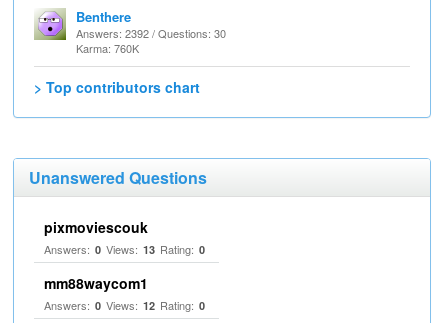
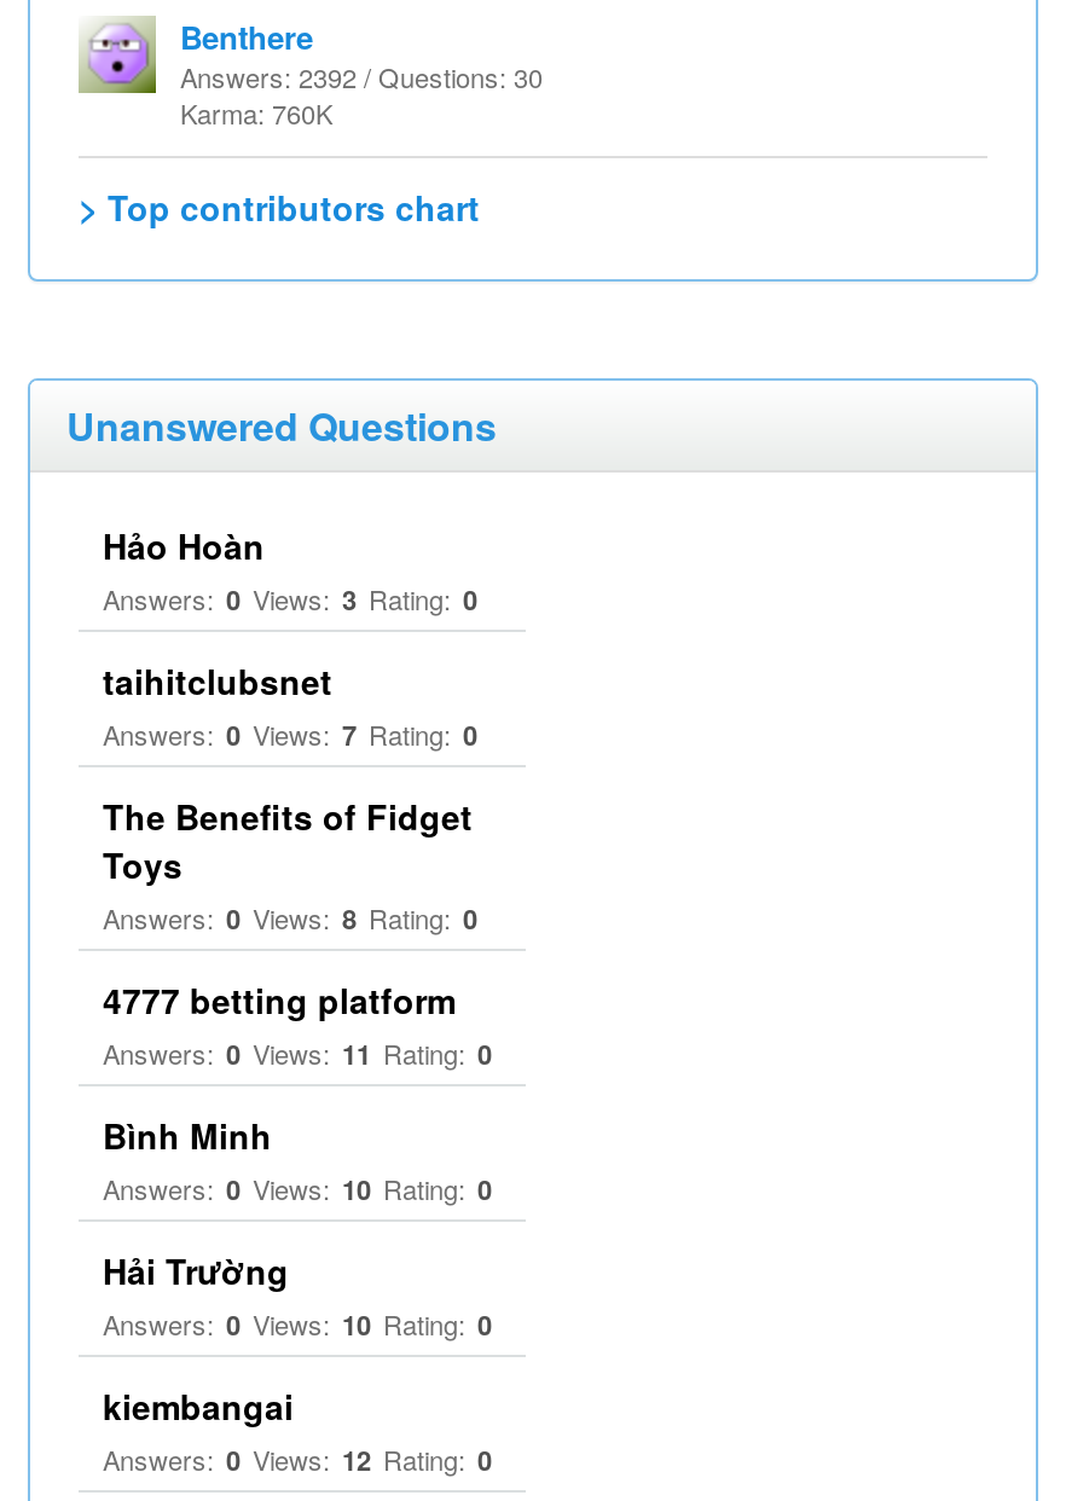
[44,217,205,293] pixmoviescouk | Answers: 0 Views: 13 Rating: 0 | mm88waycom1 -> [103,521,492,1430] Hảo Hoàn | Answers: 0 Views: 3 Rating: 0 | taihitclubsnet | Answers: 0 Views: 7 Rating: 0 | The Benefits of Fidget | Toys | Answers: 0 Views: 8 Rating: 0 | 4777 betting platform | Answers: 0 Views: 11 Rating: 0 | Bình Minh | Answers: 0 Views: 10 Rating: 0 | Hải Trường | Answers: 0 Views: 10 Rating: 0 | kiembangai

